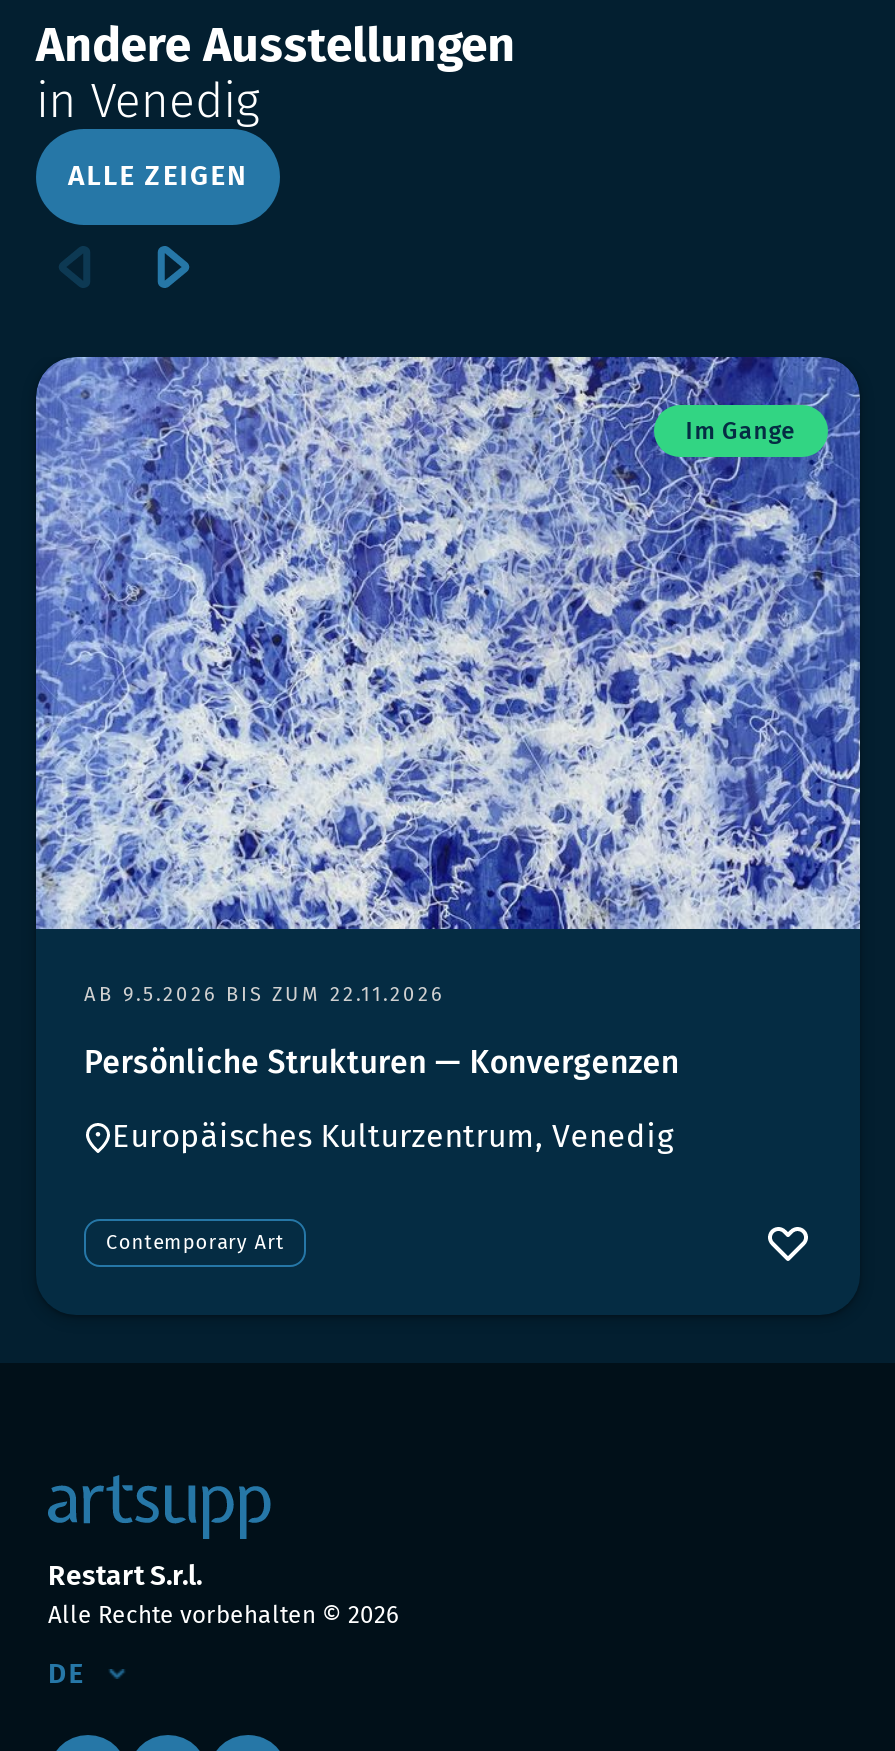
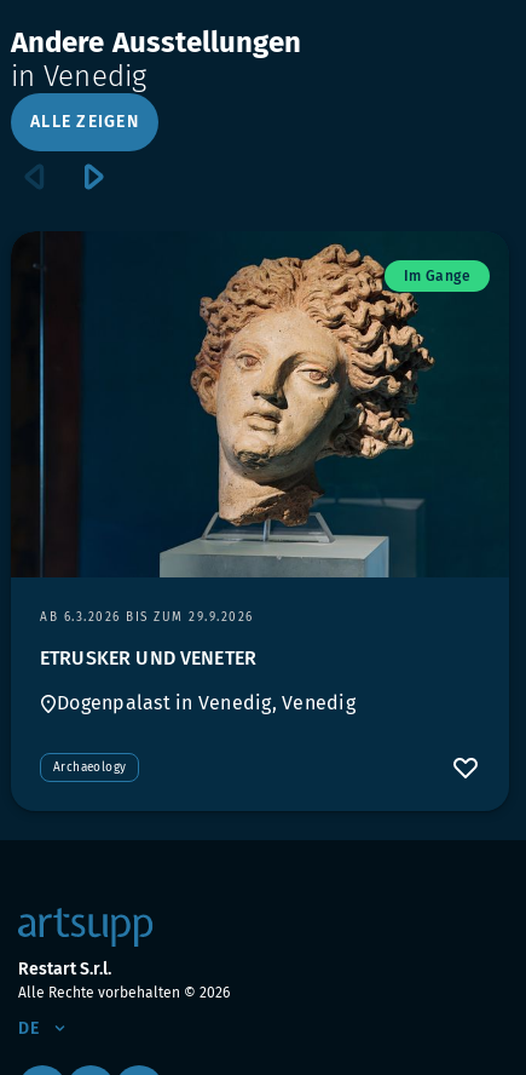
[34,355,862,1007] [image] | AB 9.5.2026 BIS ZUM 22.11.2026 -> [11,231,509,624] [image] | AB 6.3.2026 BIS ZUM 29.9.2026
[84,1044,679,1082] Persönliche Strukturen — Konvergenzen -> [40,647,256,670] ETRUSKER UND VENETER
[112,1118,674,1156] Europäisches Kulturzentrum, Venedig -> [57,692,355,715] Dogenpalast in Venedig, Venedig
[106,1231,285,1255] Contemporary Art -> [53,760,126,775] Archaeology

